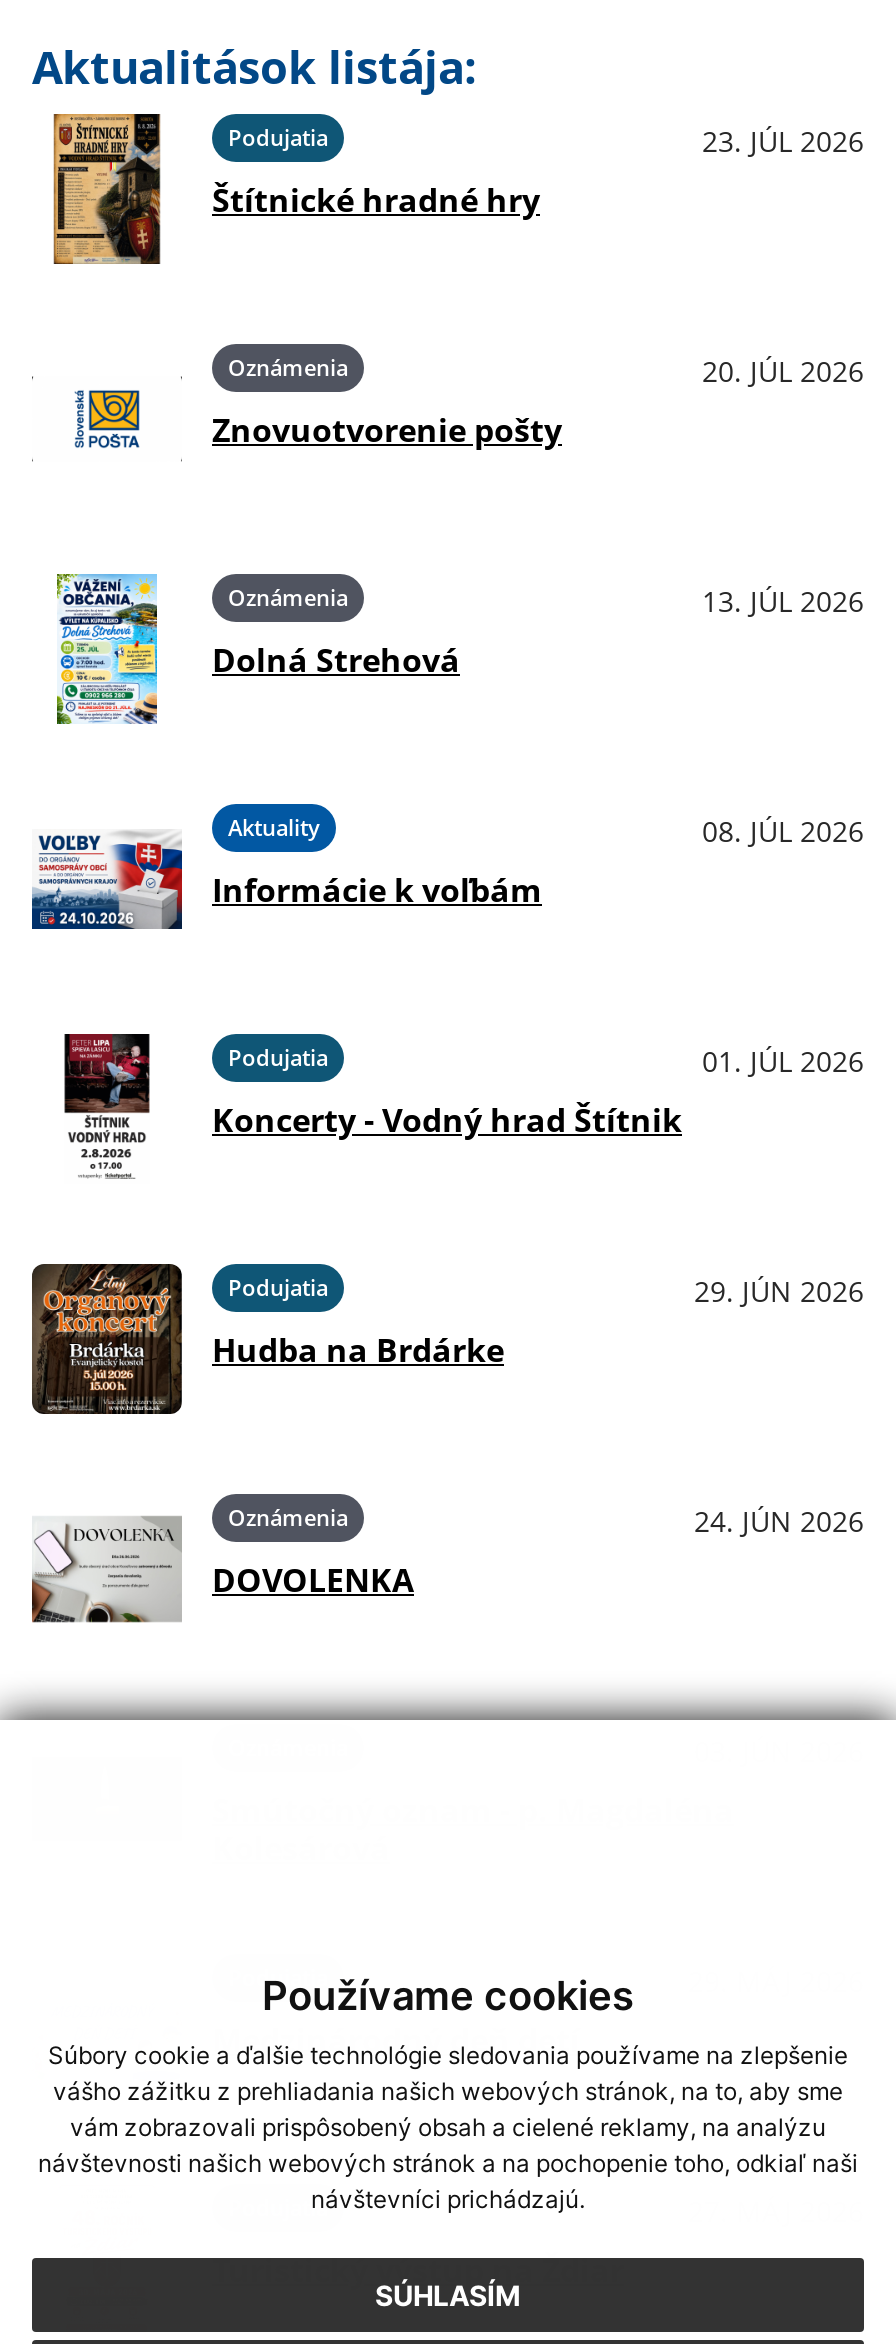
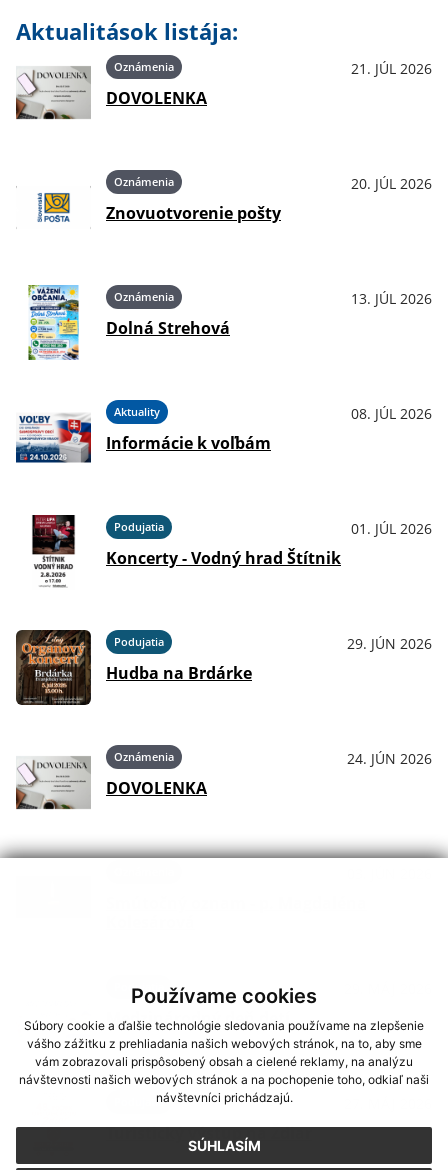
[32,112,864,266] [image] | Podujatia | 23. JÚL 2026 | Štítnické hradné hry -> [15,55,432,130] [image] | Oznámenia | 21. JÚL 2026 | DOVOLENKA

